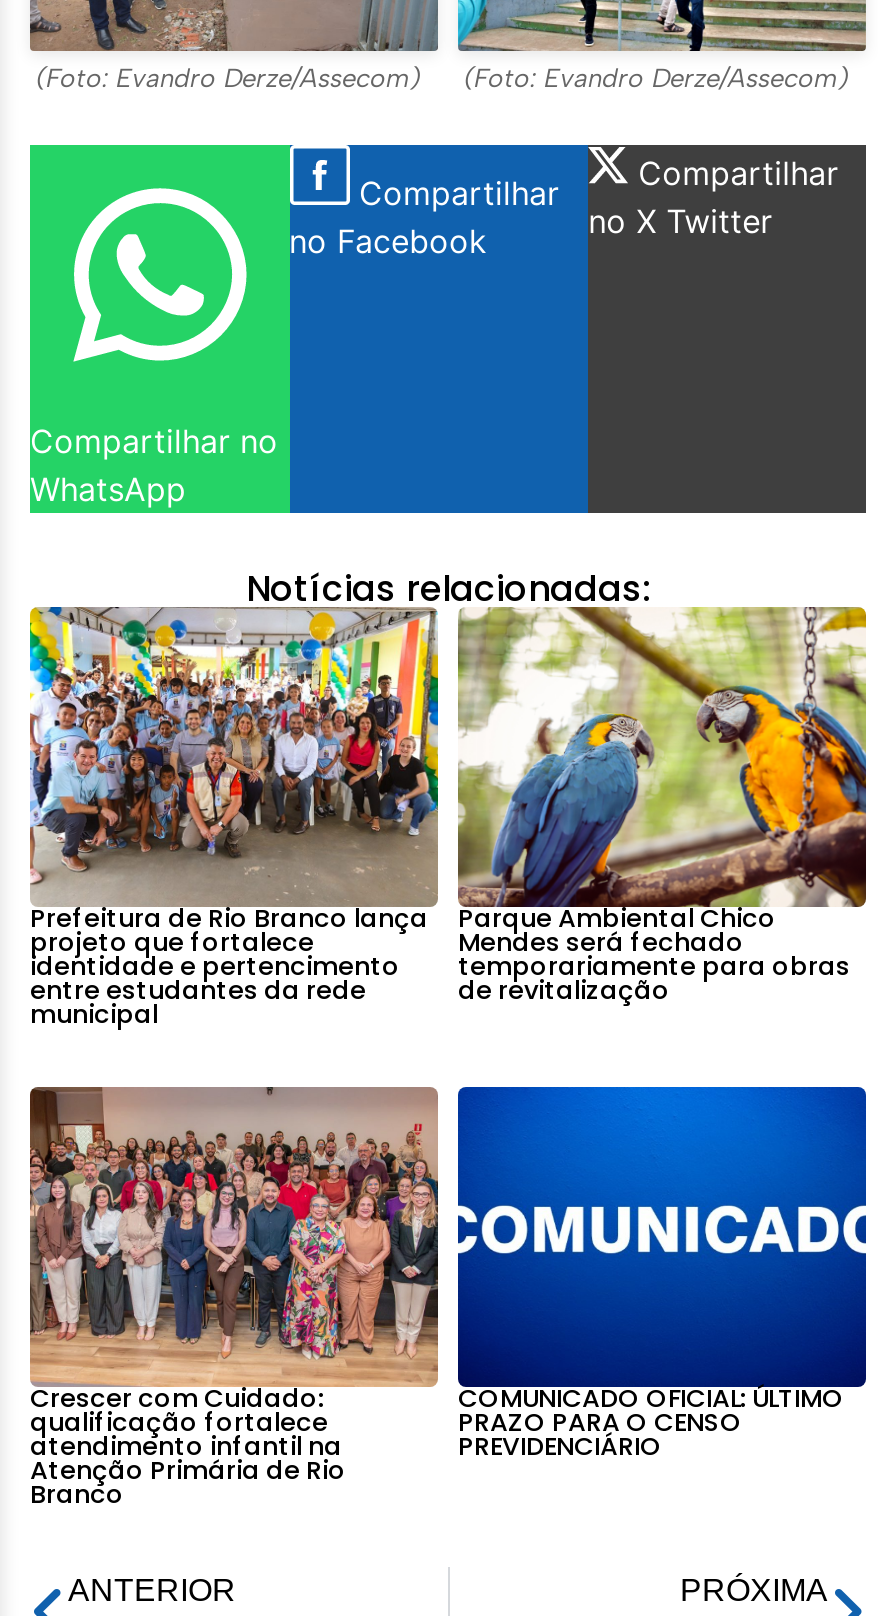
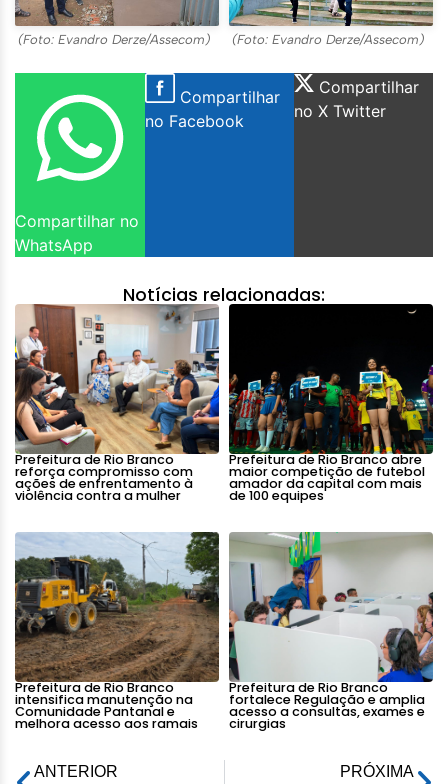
[28,604,440,1031] [image] | Prefeitura de Rio Branco lança | projeto que fortalece | identidade e pertencimento | entre estudantes da rede | municipal -> [14,303,220,503] [image] | Prefeitura de Rio Branco | reforça compromisso com | ações de enfrentamento à | violência contra a mulher
[456,606,868,1007] [image] | Parque Ambiental Chico | Mendes será fechado | temporariamente para obras | de revitalização -> [228,303,434,503] [image] | Prefeitura de Rio Branco abre | maior competição de futebol | amador da capital com mais | de 100 equipes
[28,1084,438,1511] [image] | Crescer com Cuidado: | qualificação fortalece | atendimento infantil na | Atenção Primária de Rio | Branco -> [15,531,219,731] [image] | Prefeitura de Rio Branco | intensifica manutenção na | Comunidade Pantanal e | melhora acesso aos ramais
[456,1084,868,1463] [image] | COMUNICADO OFICIAL: ÚLTIMO | PRAZO PARA O CENSO | PREVIDENCIÁRIO -> [228,531,434,731] [image] | Prefeitura de Rio Branco | fortalece Regulação e amplia | acesso a consultas, exames e | cirurgias

